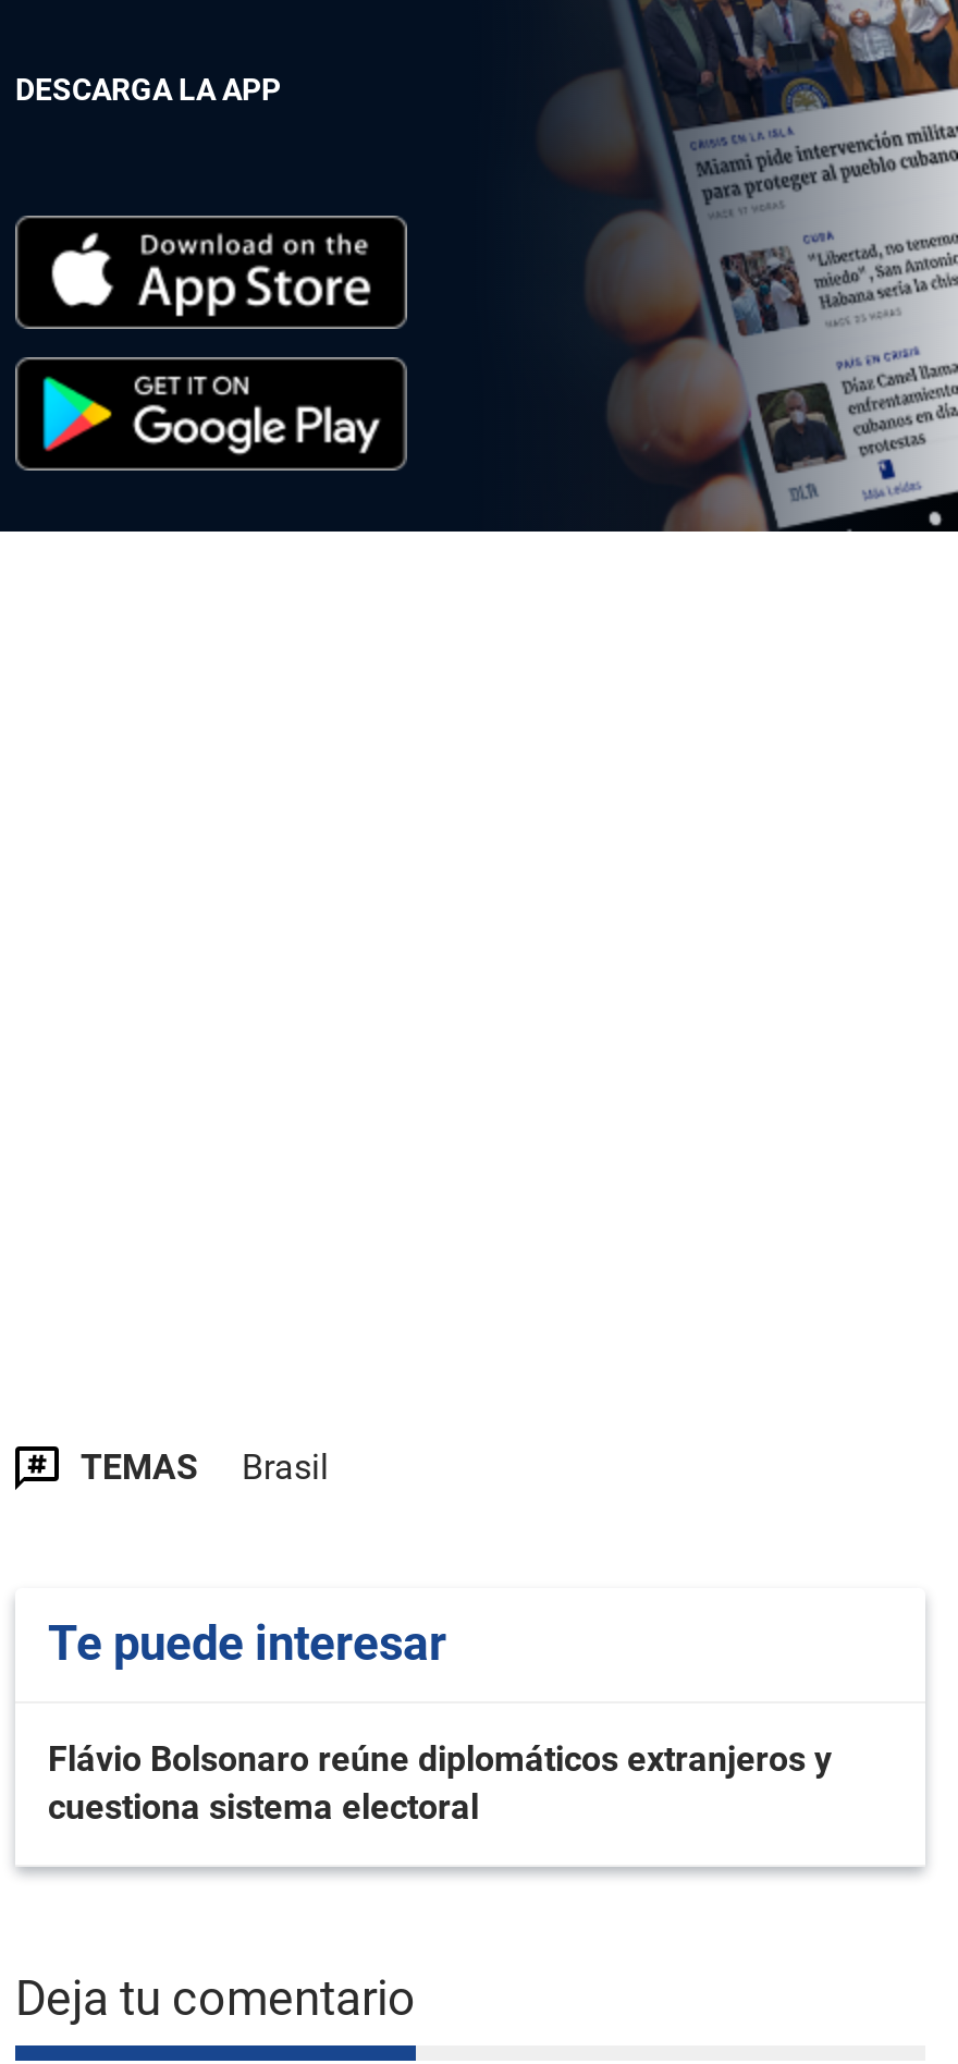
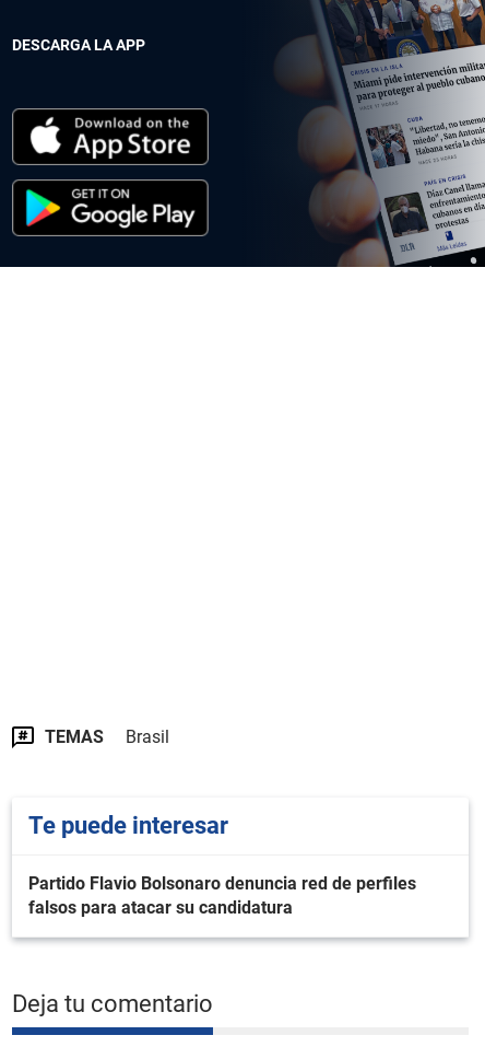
[48,1738,832,1828] Flávio Bolsonaro reúne diplomáticos extranjeros y | cuestiona sistema electoral -> [28,873,416,918] Partido Flavio Bolsonaro denuncia red de perfiles | falsos para atacar su candidatura

